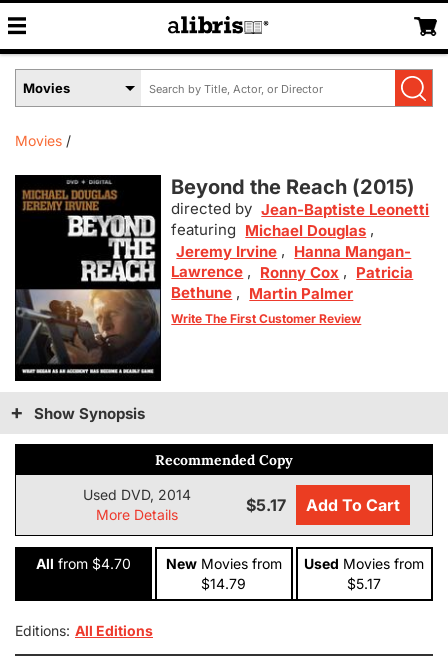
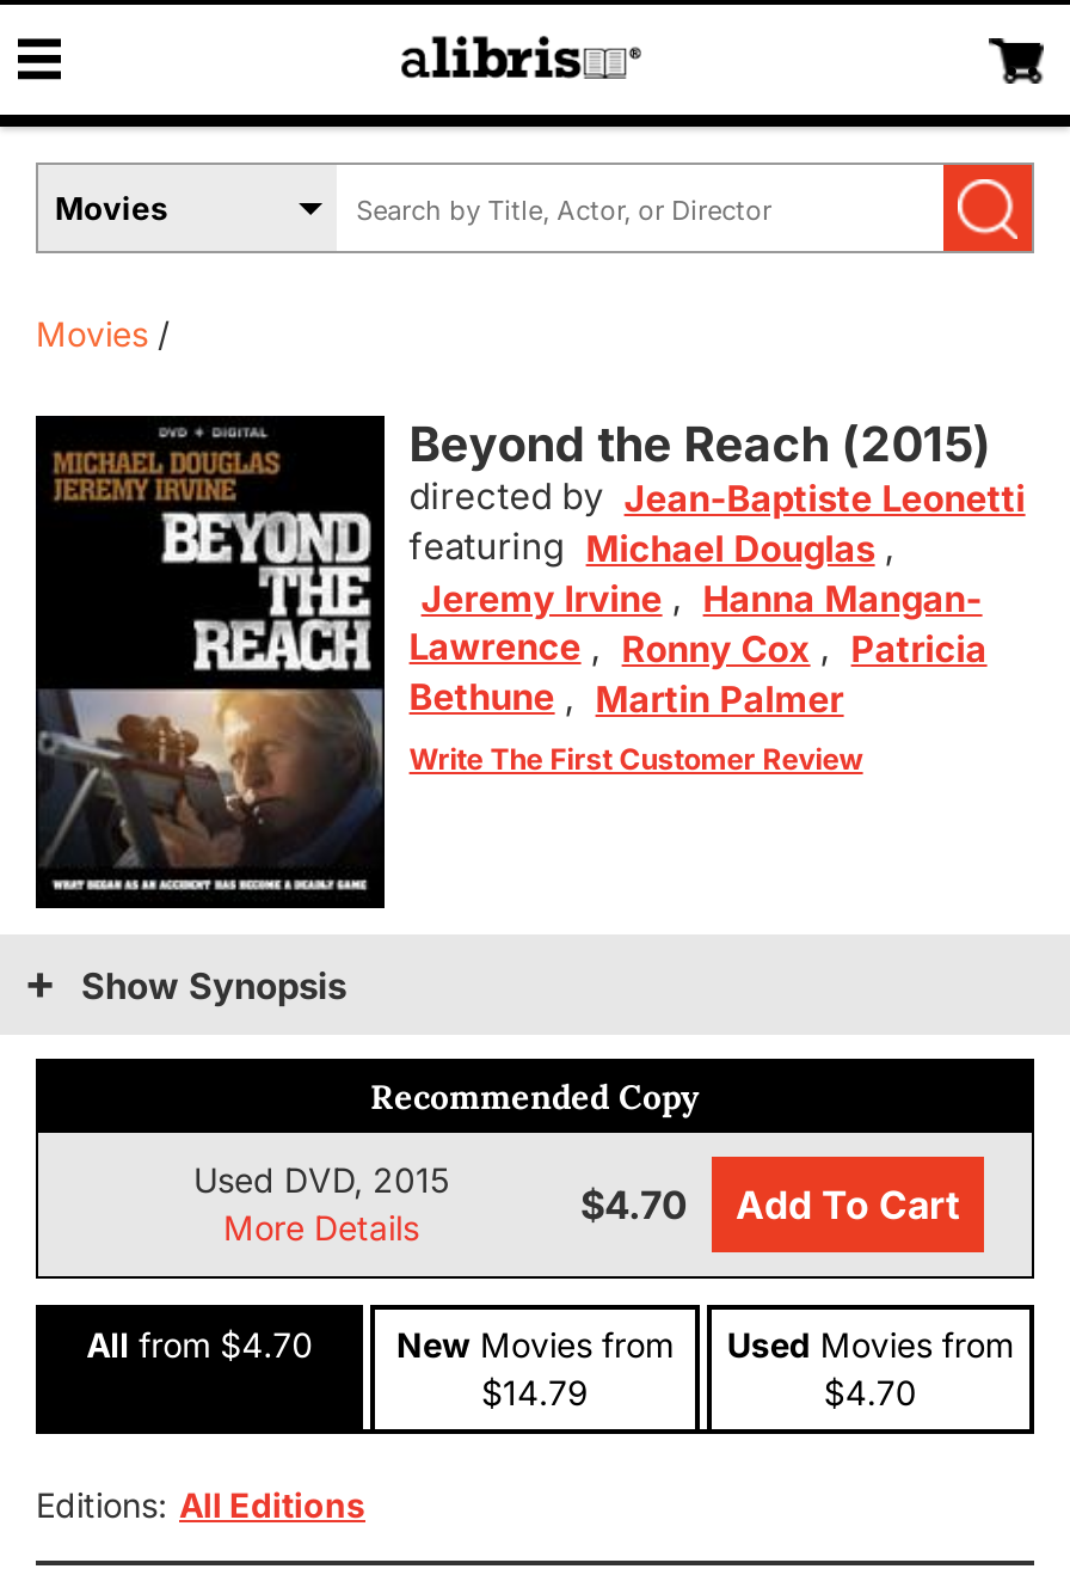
[83,486,191,503] Used DVD, 2014 -> [193,1159,449,1199] Used DVD, 2015
[245,495,399,515] $5.17 Add To Cart -> [580,1180,960,1228] $4.70 Add To Cart
[347,575,381,592] $5.17 -> [824,1371,917,1412] $4.70

